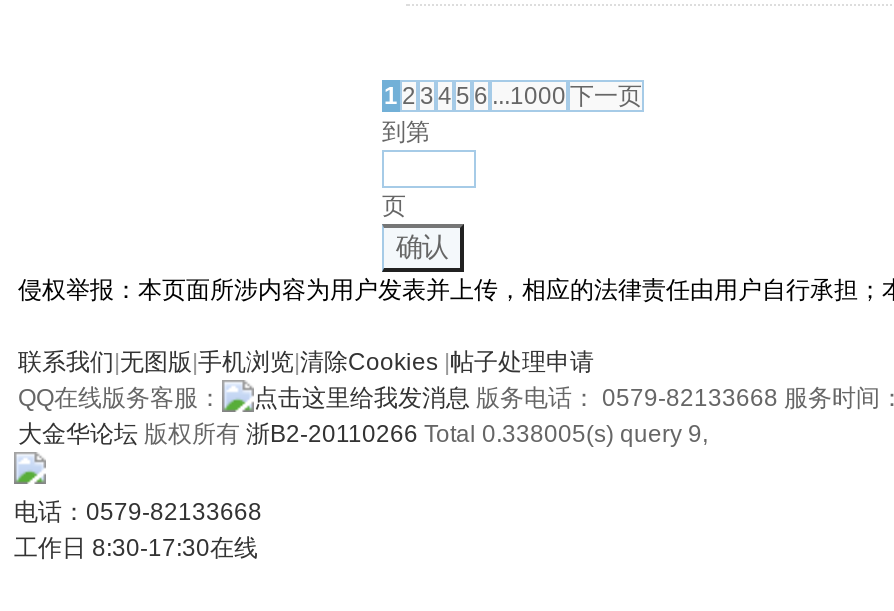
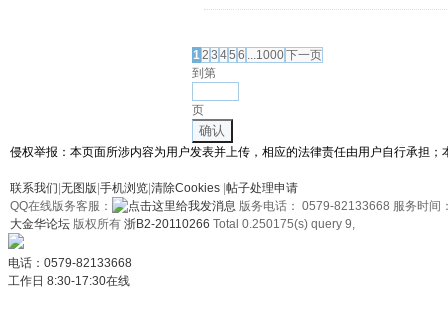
[18,420,708,448] 大金华论坛版权所有浙B2-20110266 Total 0.338005(s) query 9, -> [10,217,355,231] 大金华论坛版权所有浙B2-20110266 Total 0.250175(s) query 9,

